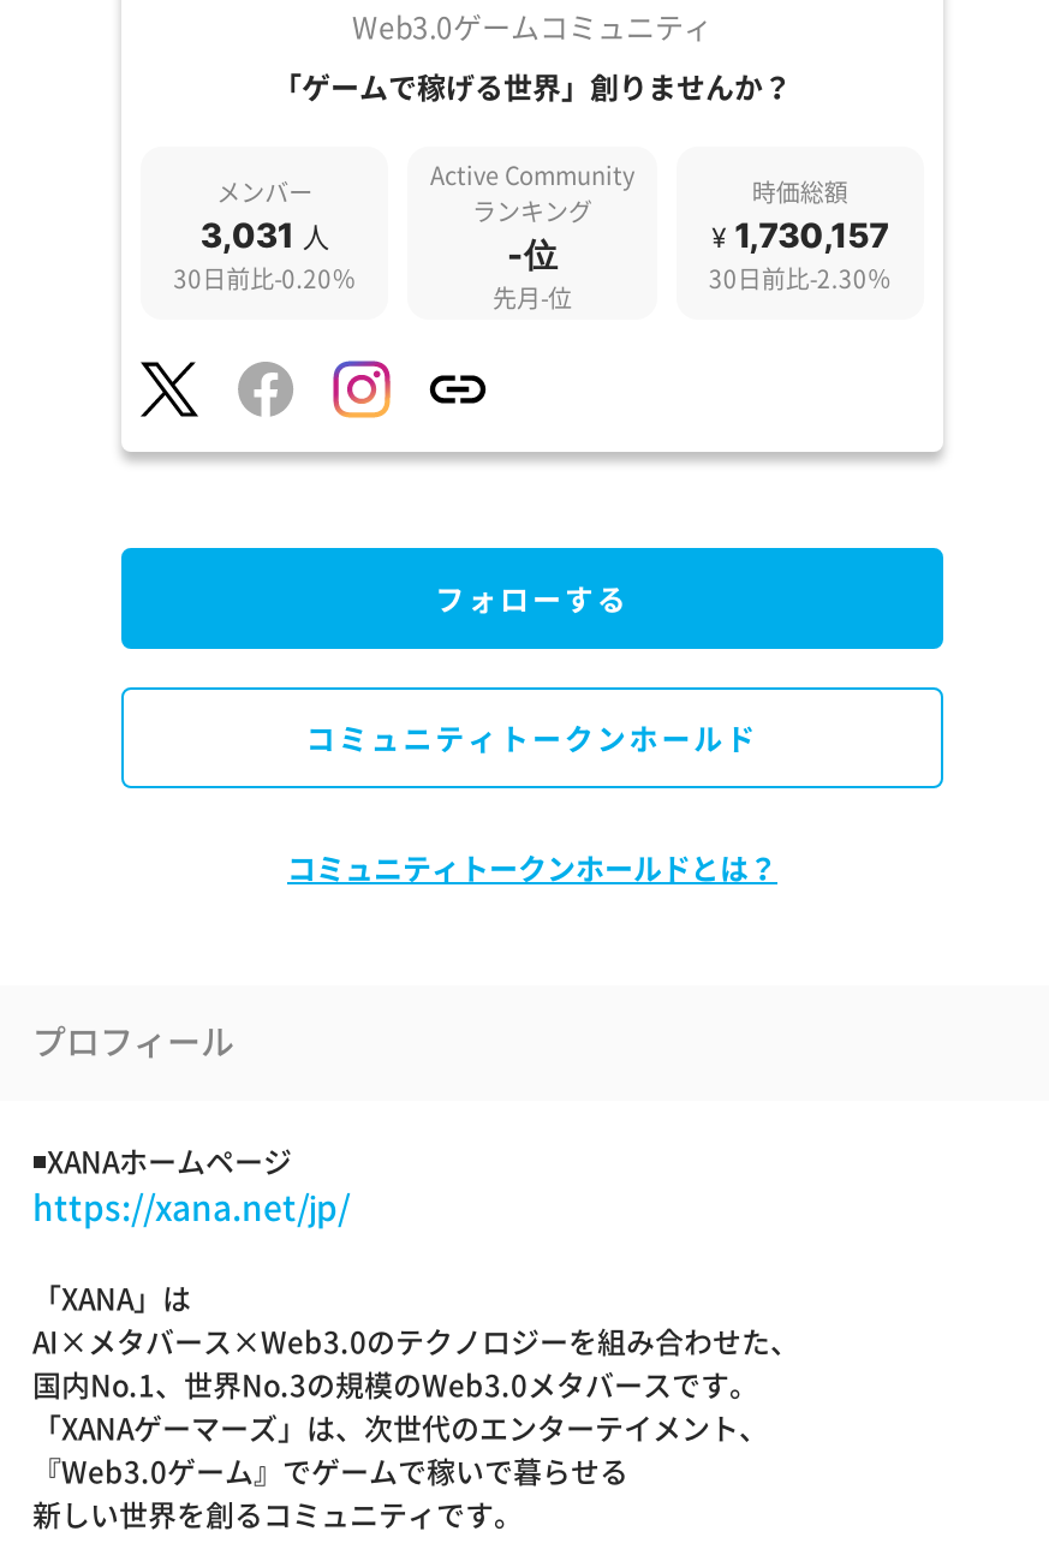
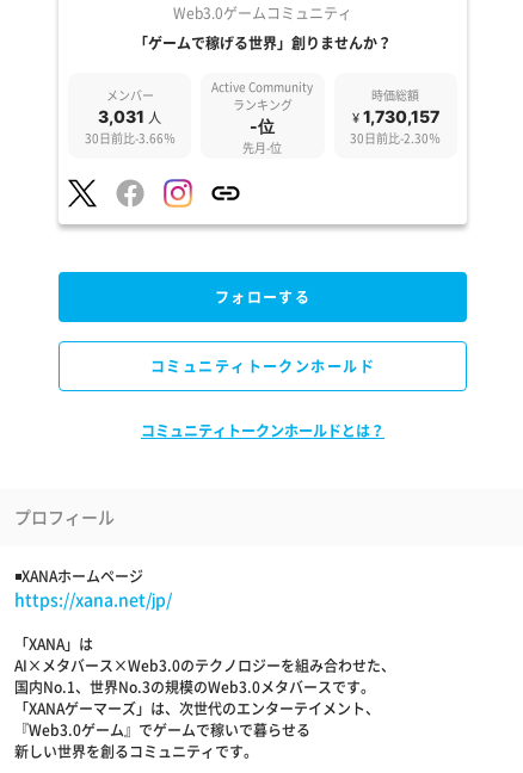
[174,260,356,296] 30日前比-0.20％ -> [84,129,175,147] 30日前比-3.66％

